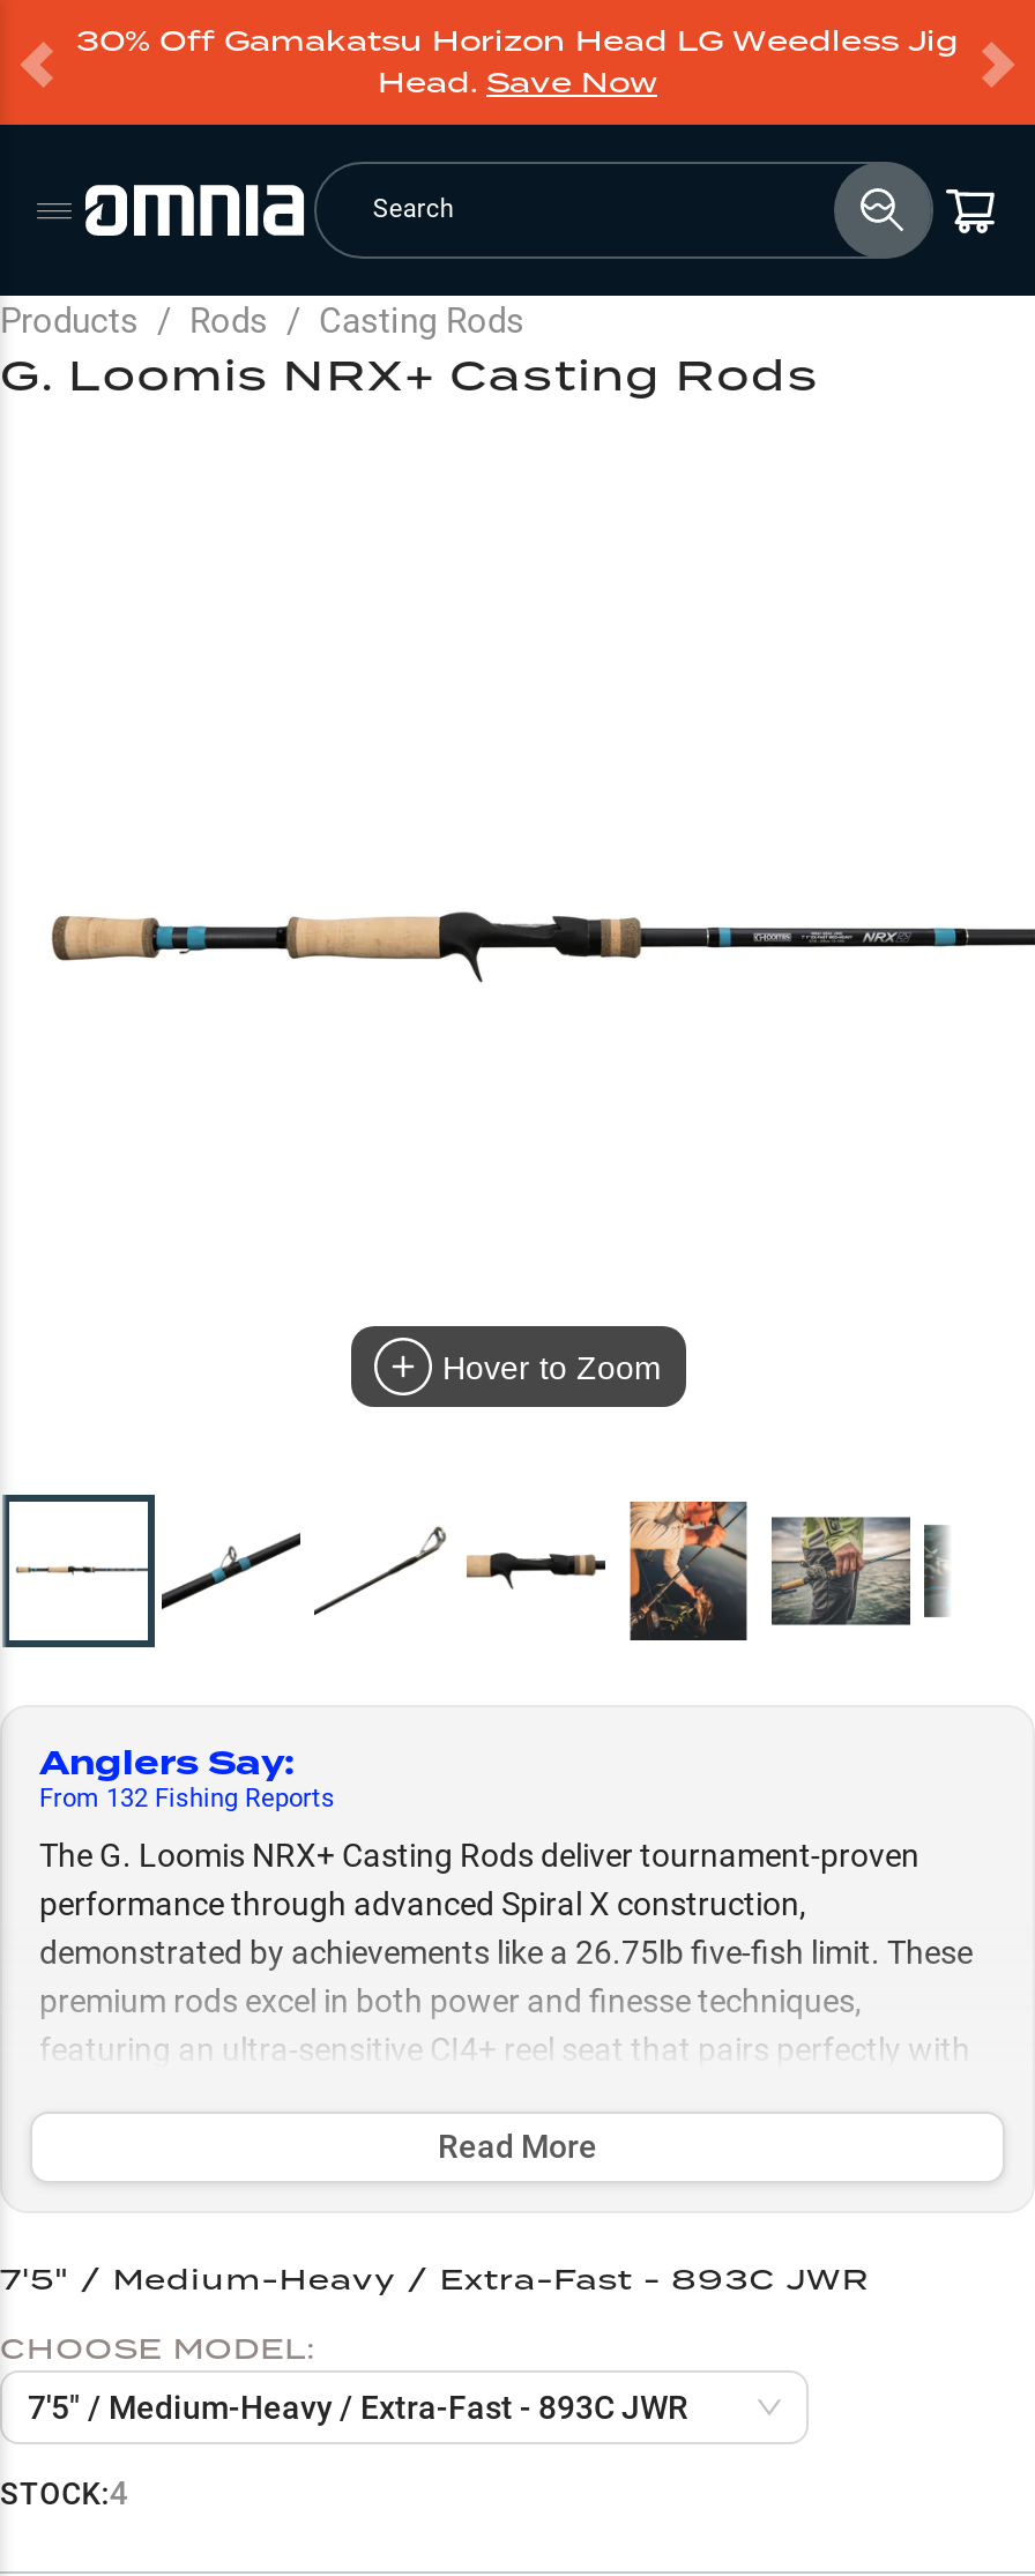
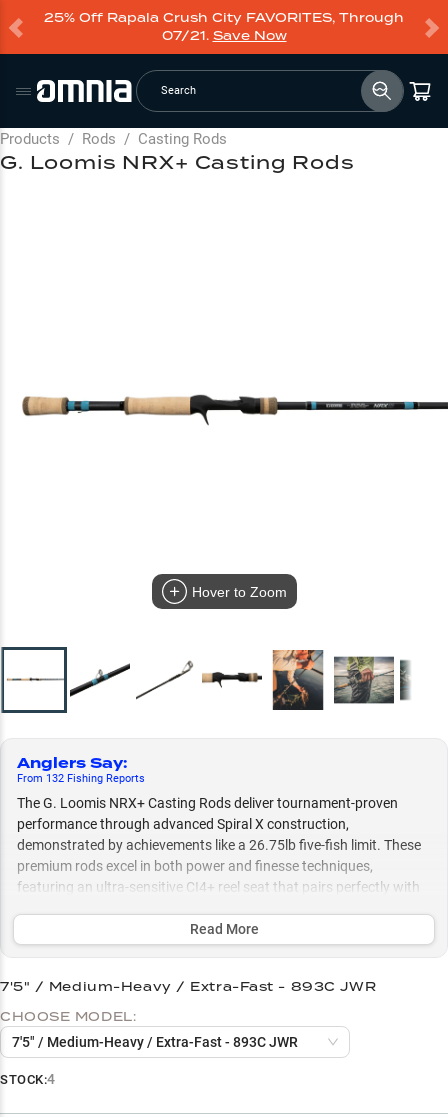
[76,21,959,102] 30% Off Gamakatsu Horizon Head LG Weedless Jig | Head. Save Now -> [44,9,404,44] 25% Off Rapala Crush City FAVORITES, Through | 07/21. Save Now

